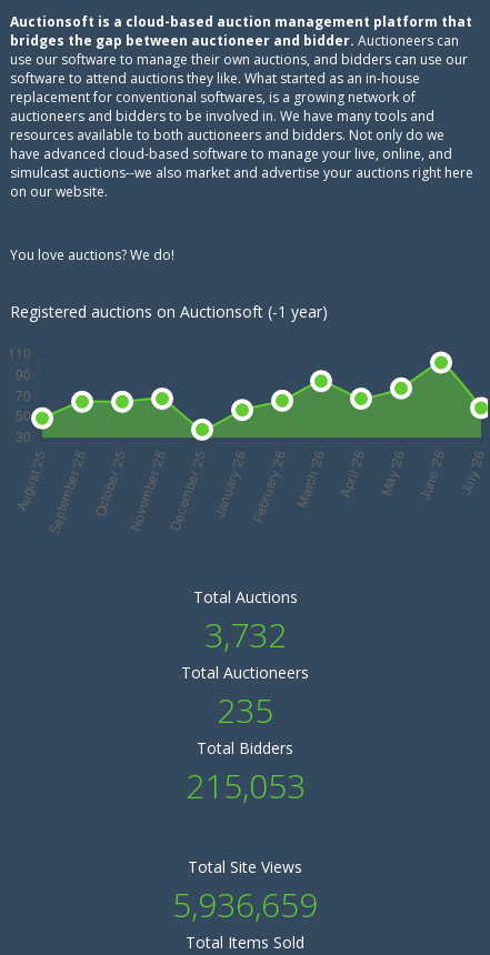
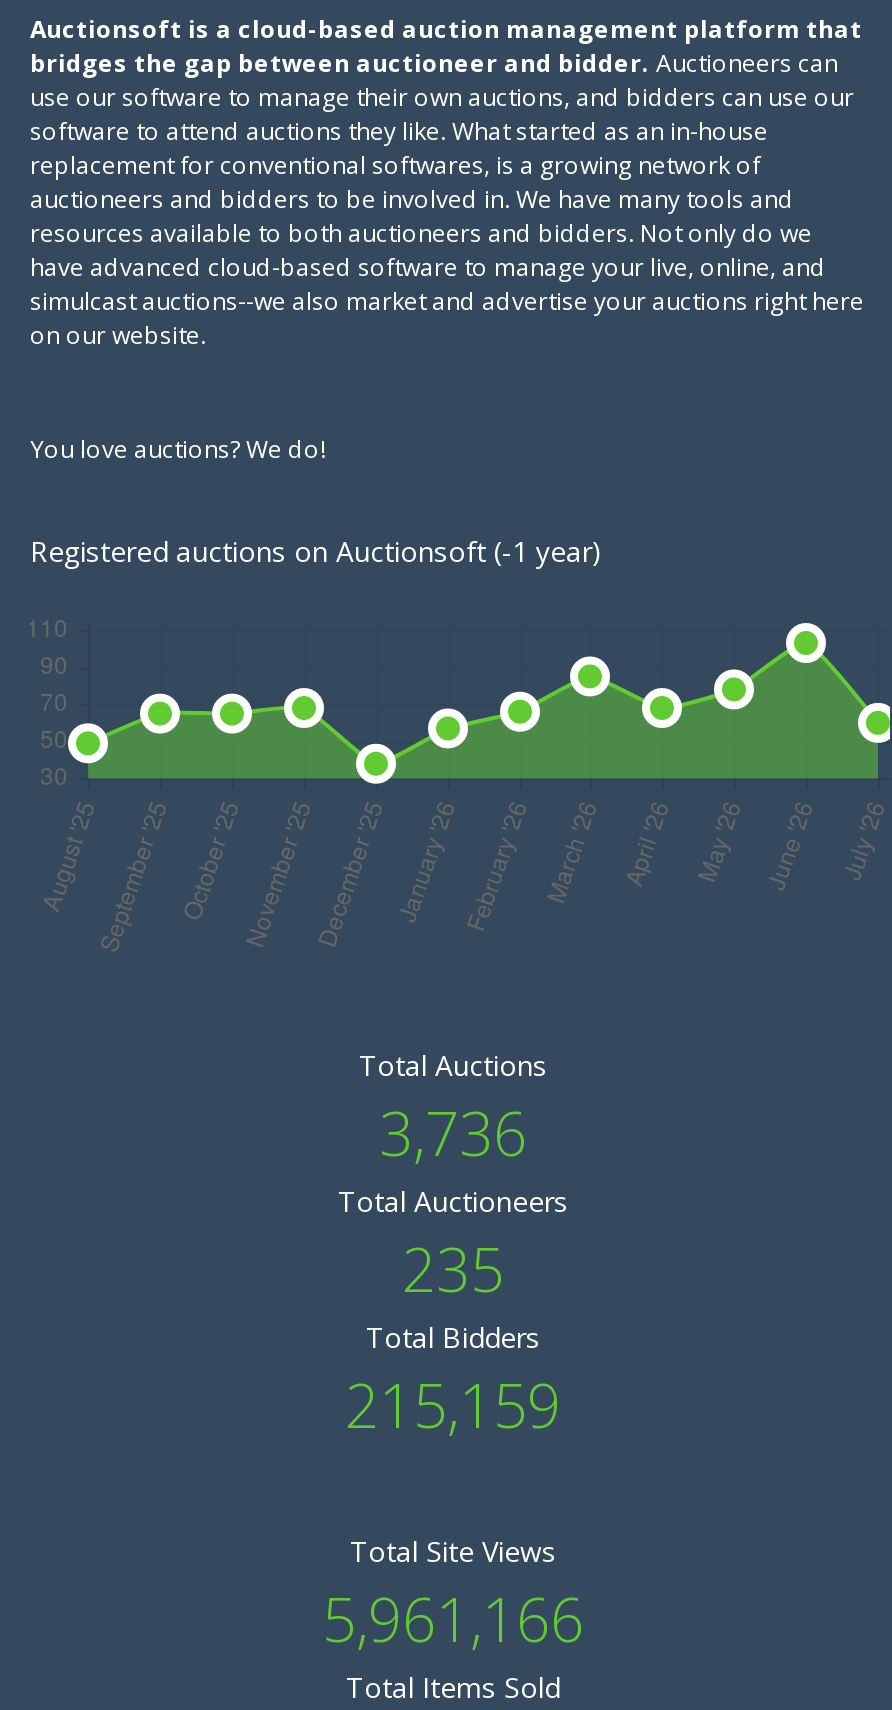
[204,612,286,657] 3,732 -> [379,1092,527,1174] 3,736
[185,763,305,808] 215,053 -> [345,1364,561,1446] 215,159
[172,882,318,927] 5,936,659 -> [322,1578,584,1660] 5,961,166

